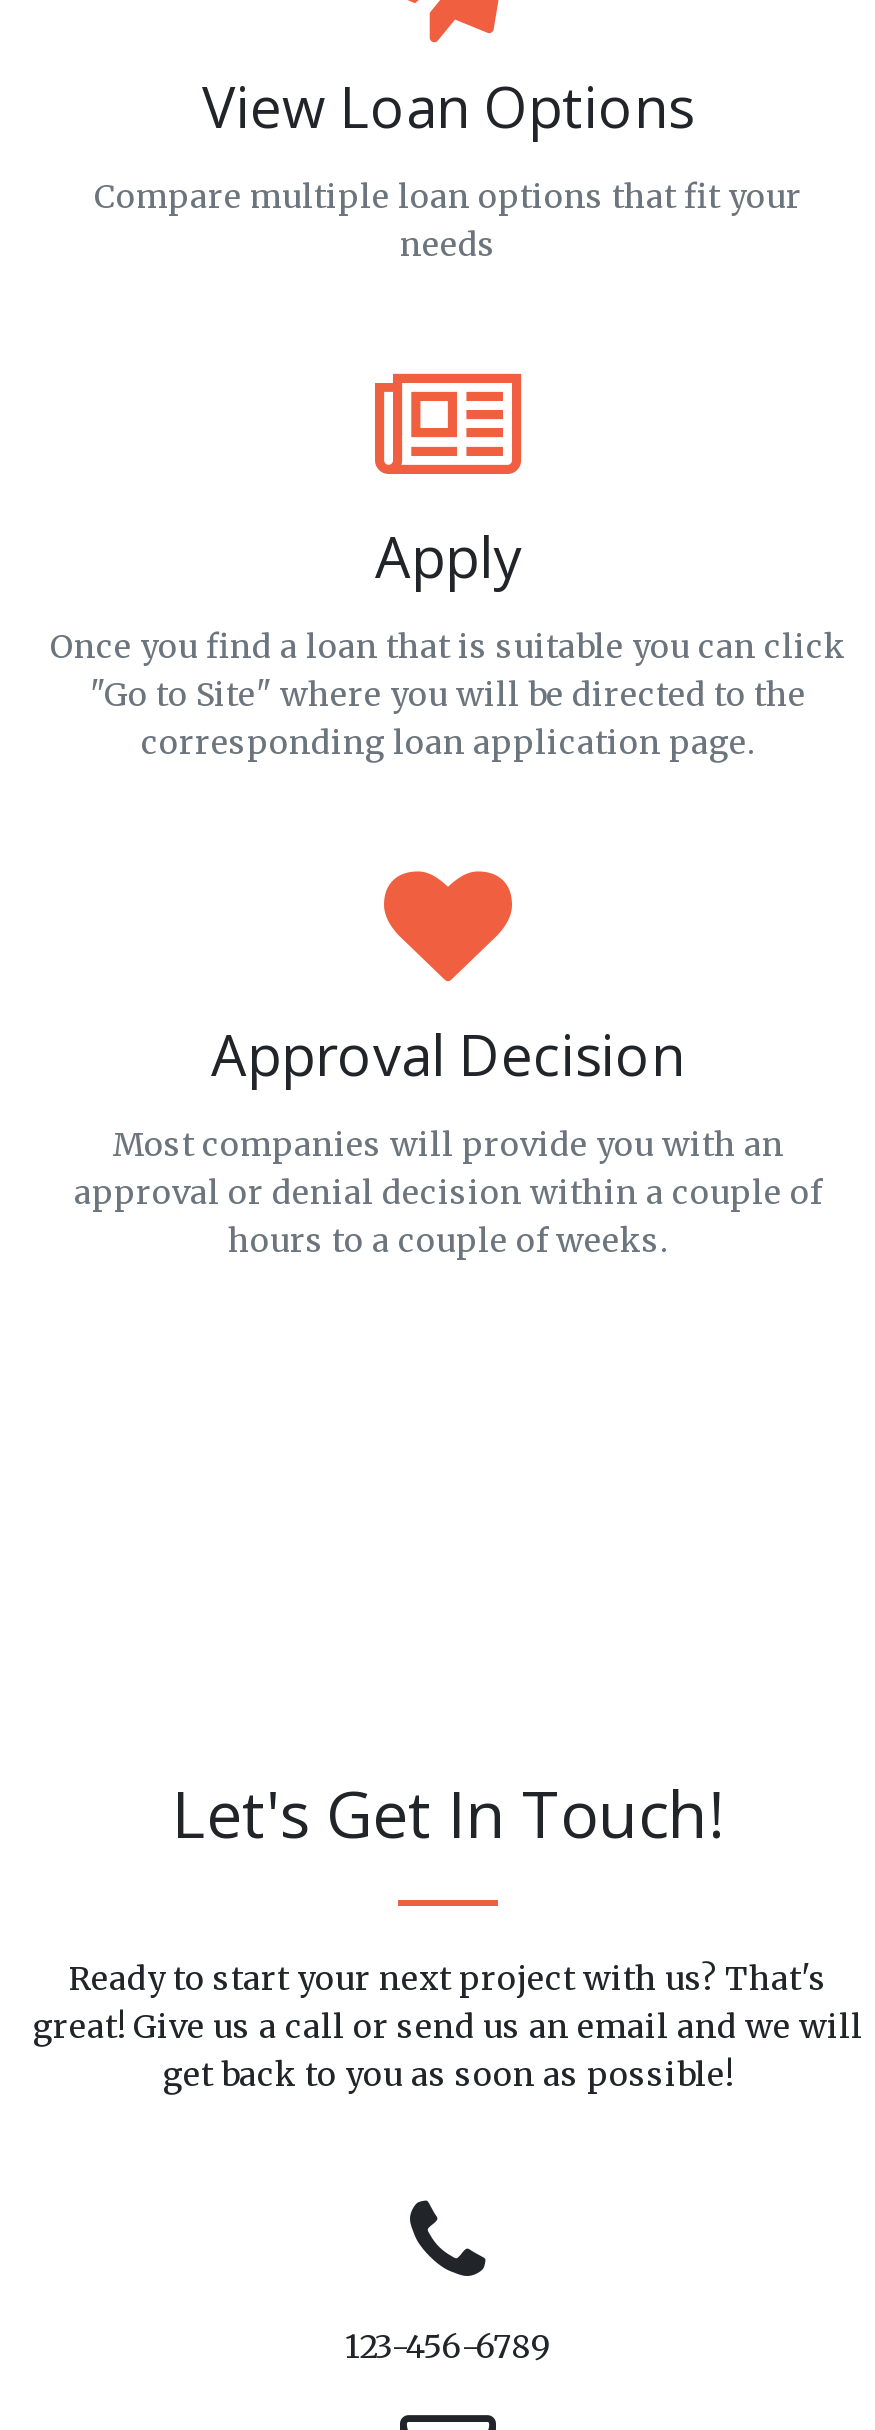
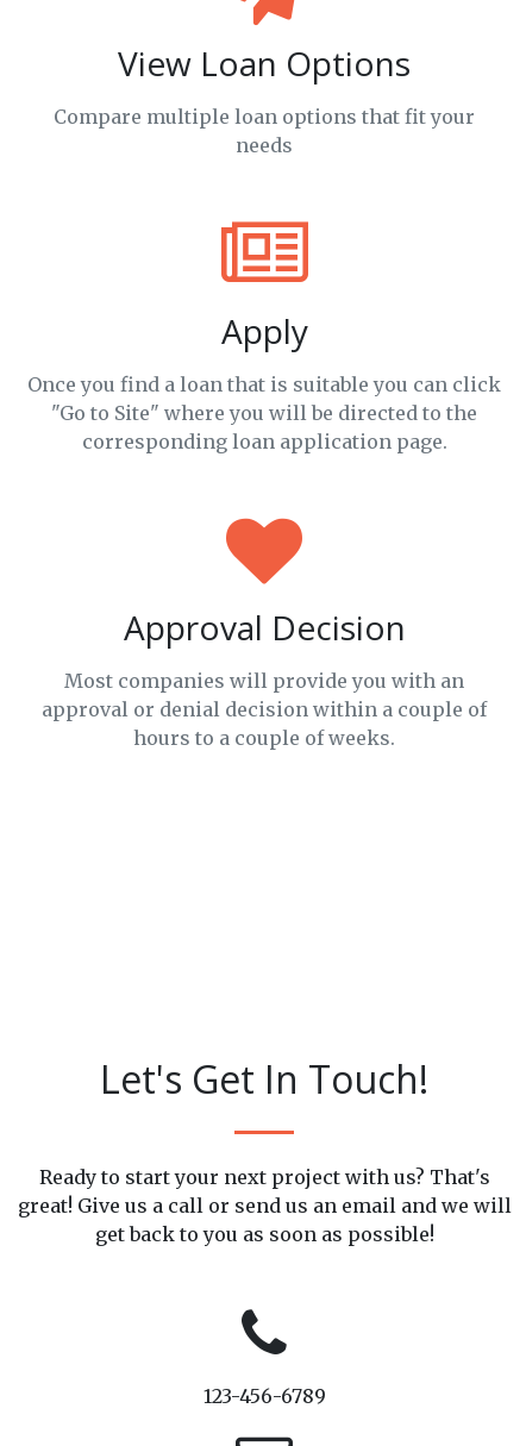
[372,372,524,472] [image] -> [220,220,309,275] [image]

